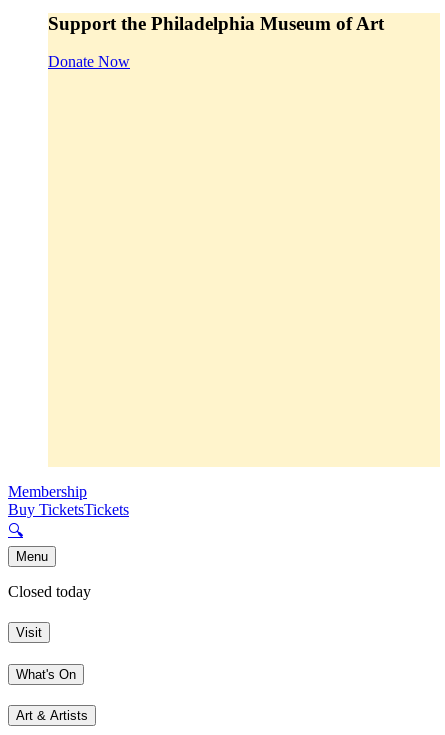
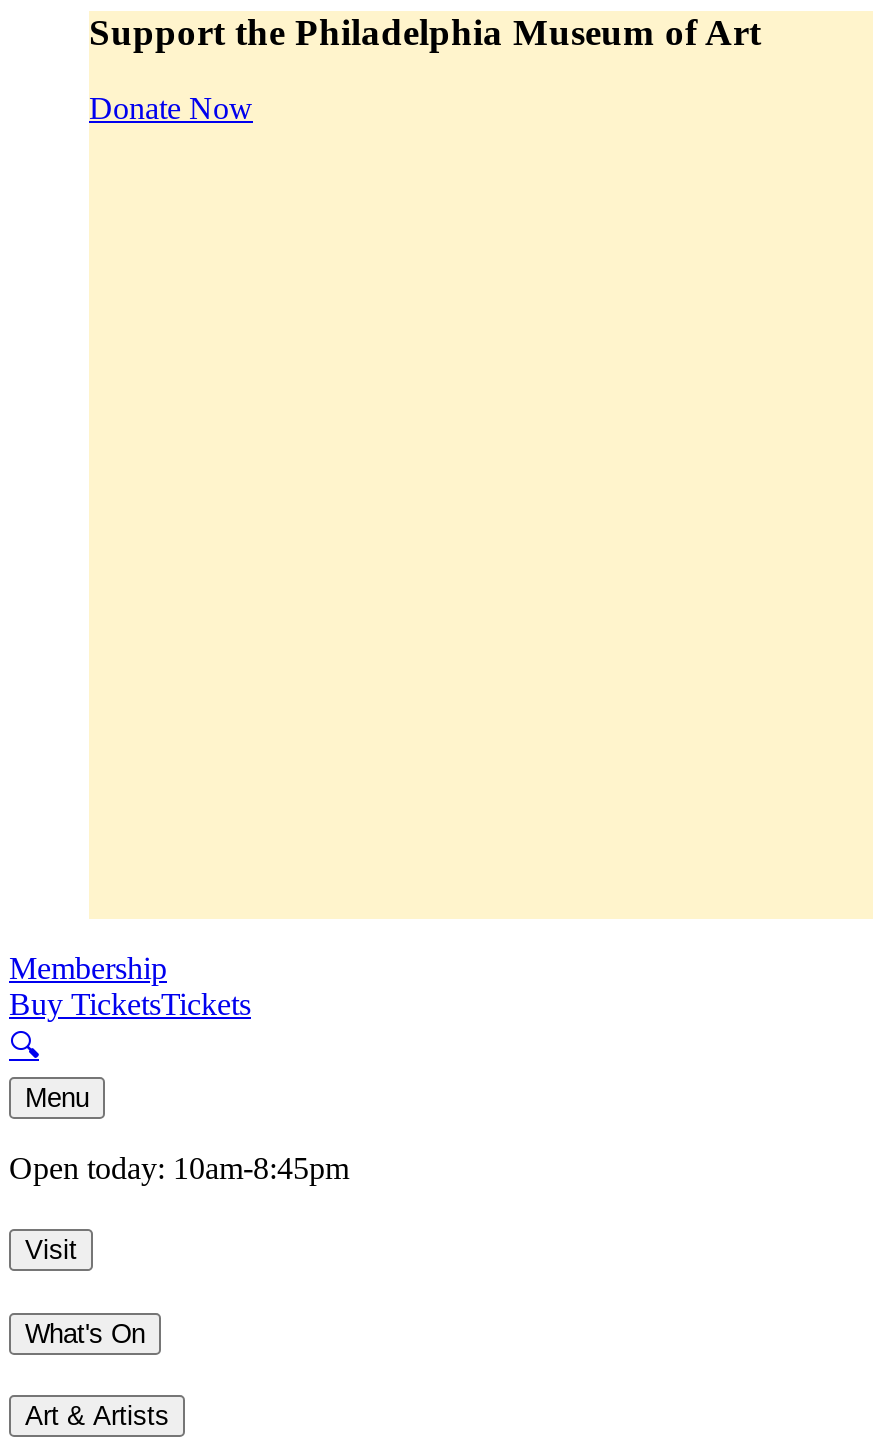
[8,583,91,600] Closed today -> [9,1152,349,1186] Open today: 10am-8:45pm

